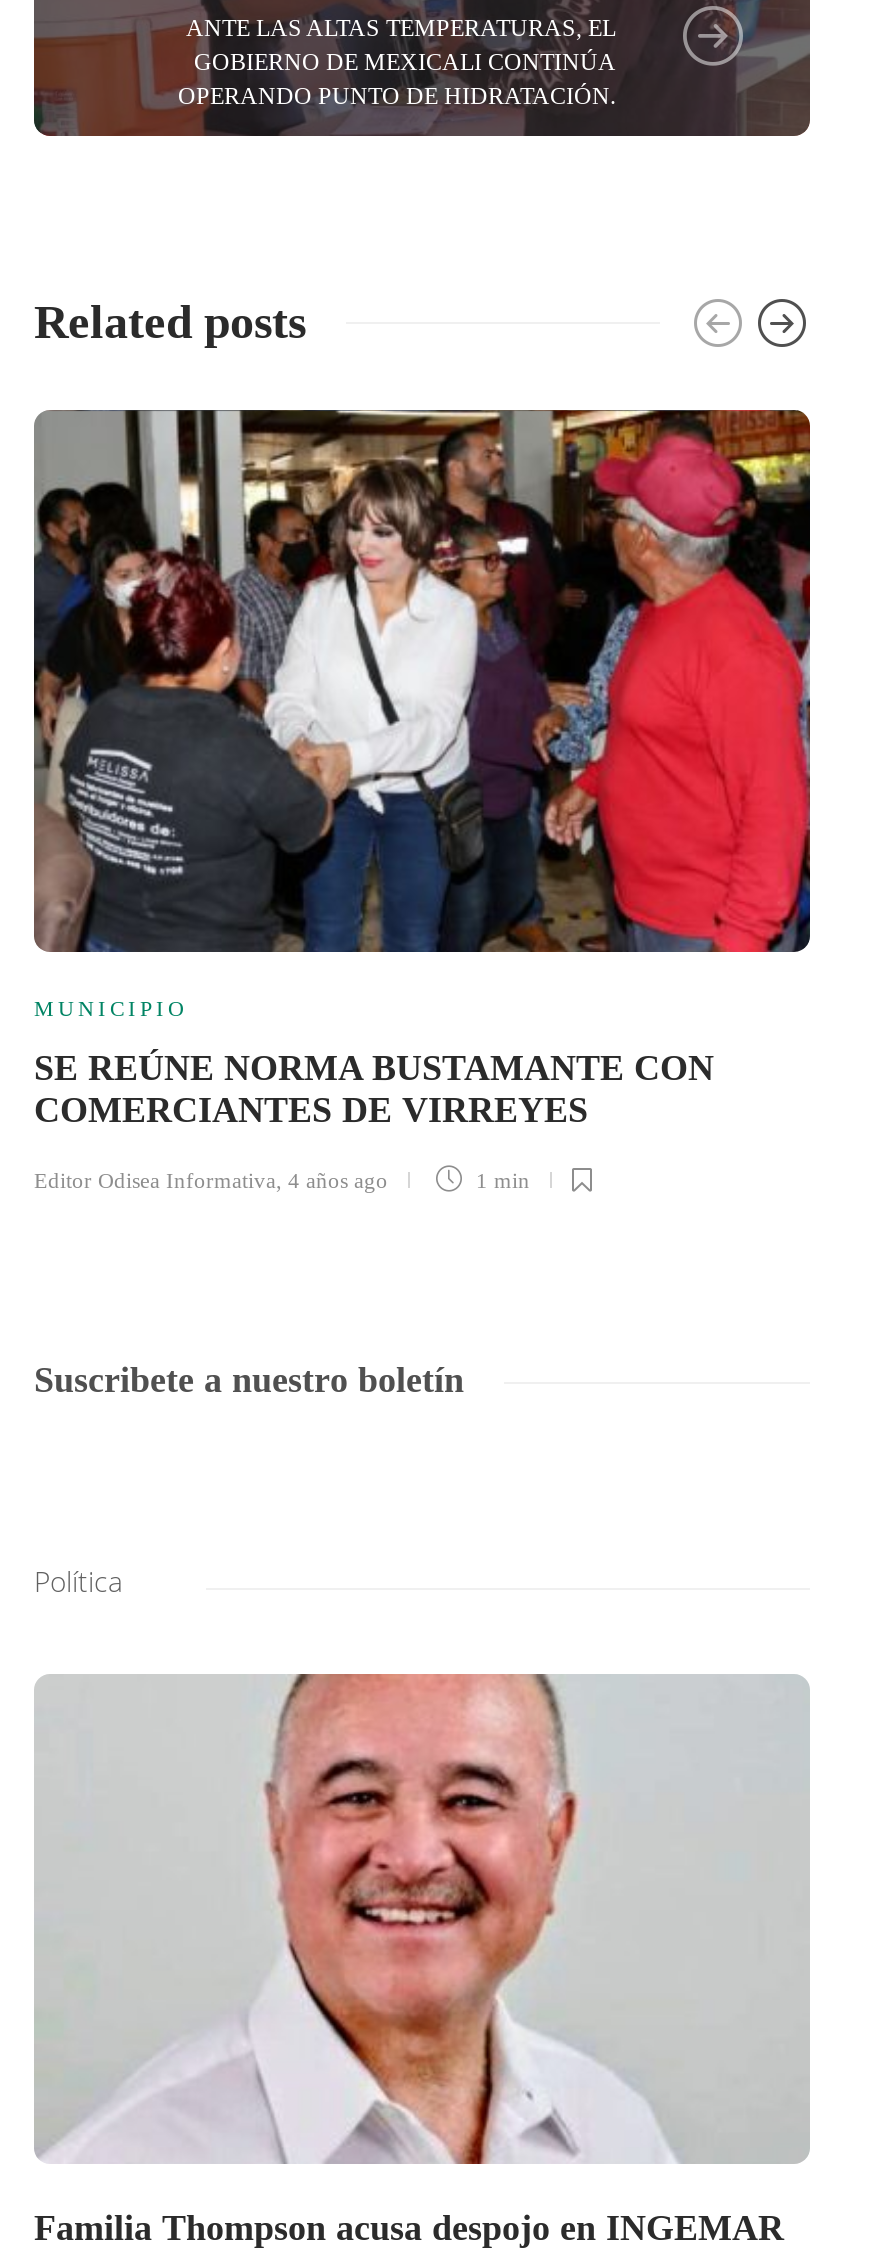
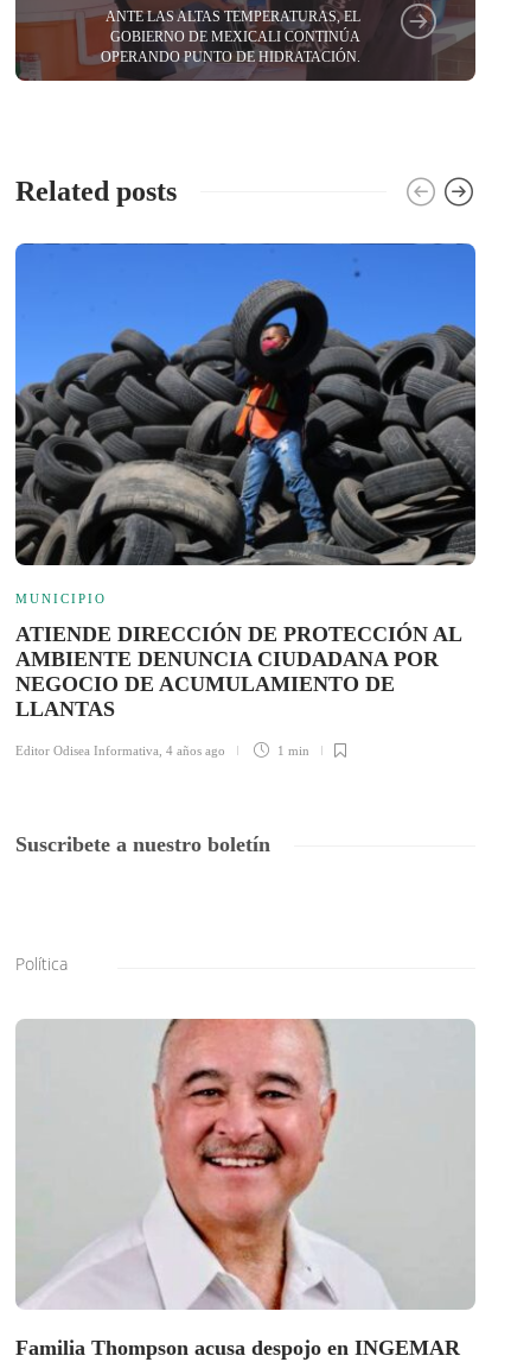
[32,408,812,954] [image] -> [14,242,477,566] [image]
[34,1048,714,1130] SE REÚNE NORMA BUSTAMANTE CON | COMERCIANTES DE VIRREYES -> [15,622,461,721] ATIENDE DIRECCIÓN DE PROTECCIÓN AL | AMBIENTE DENUNCIA CIUDADANA POR | NEGOCIO DE ACUMULAMIENTO DE | LLANTAS
moved [34,1168,530,1192] -> [15,744,309,758]: Editor Odisea Informativa, 4 años ago | 1 min

